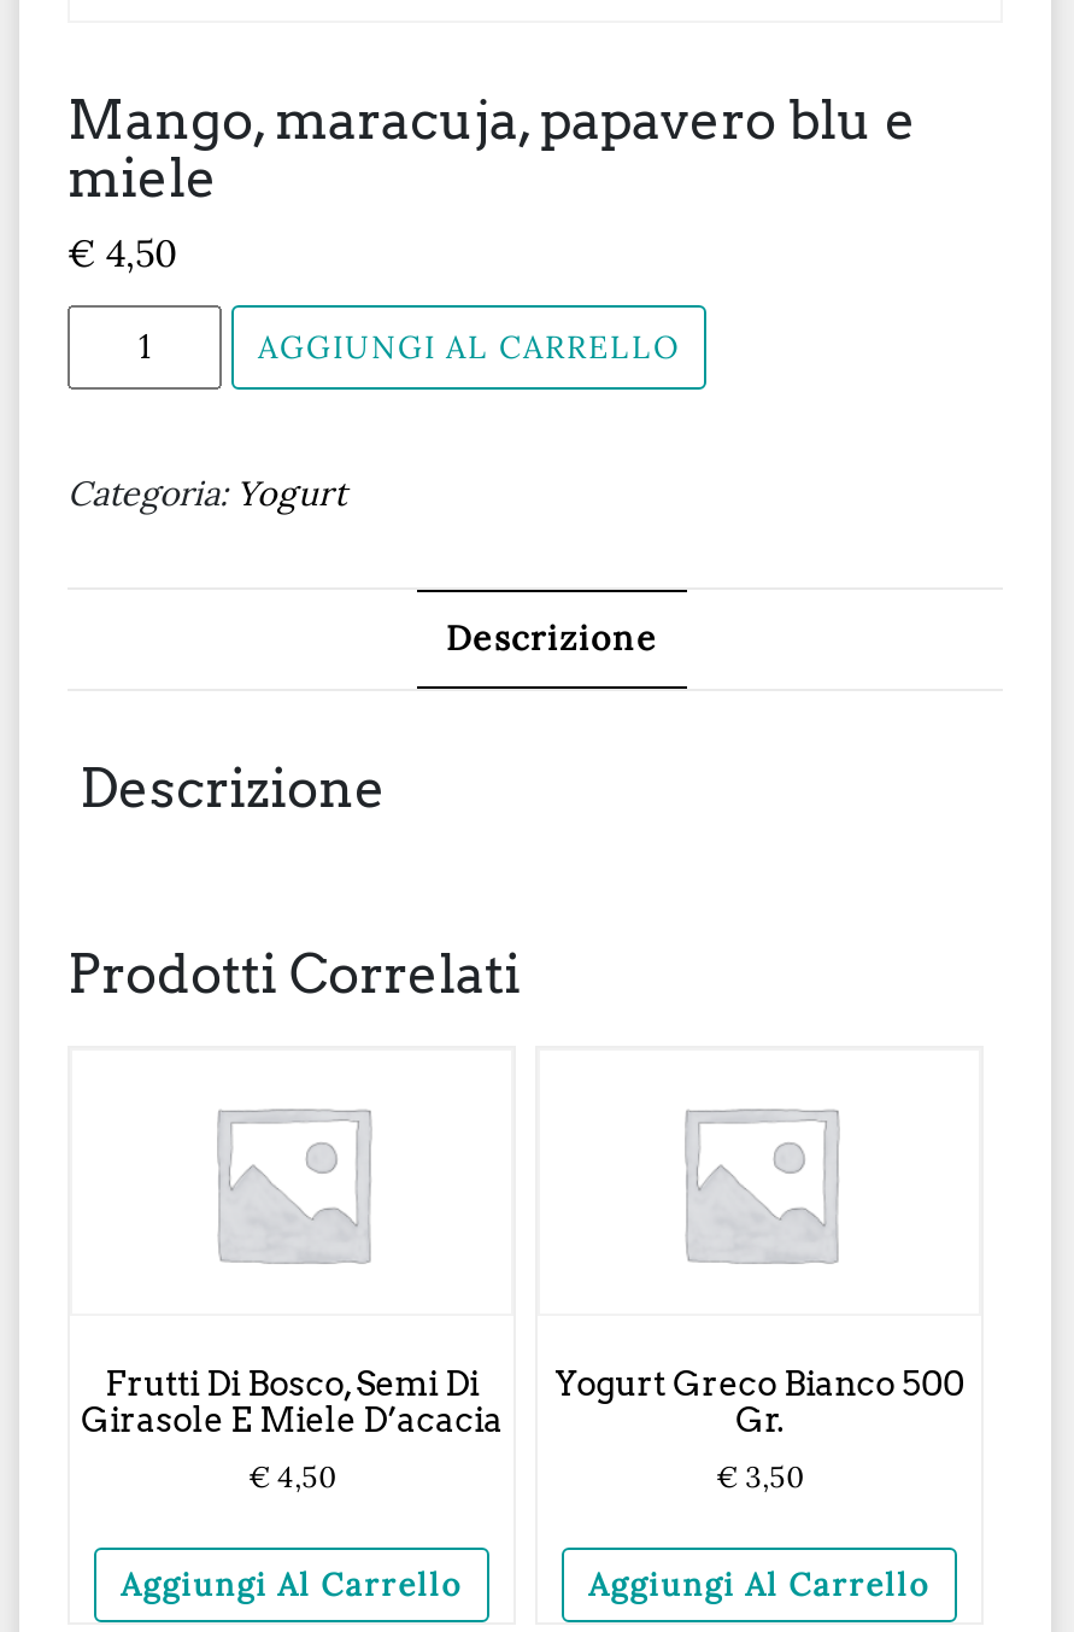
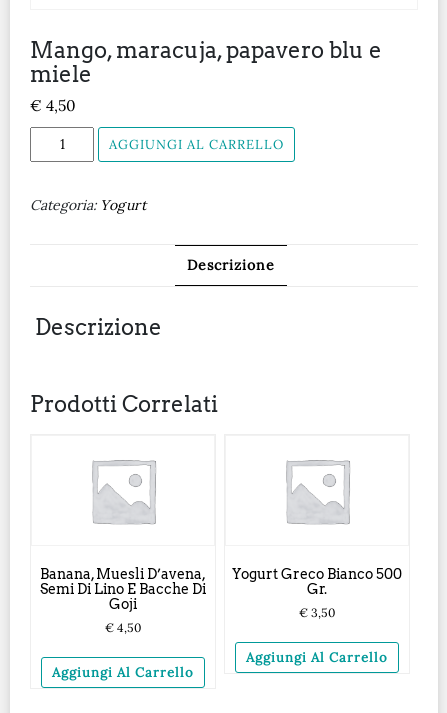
[81,1364,503,1439] Frutti Di Bosco, Semi Di | Girasole E Miele D’acacia -> [40,566,206,612] Banana, Muesli D’avena, | Semi Di Lino E Bacche Di | Goji

